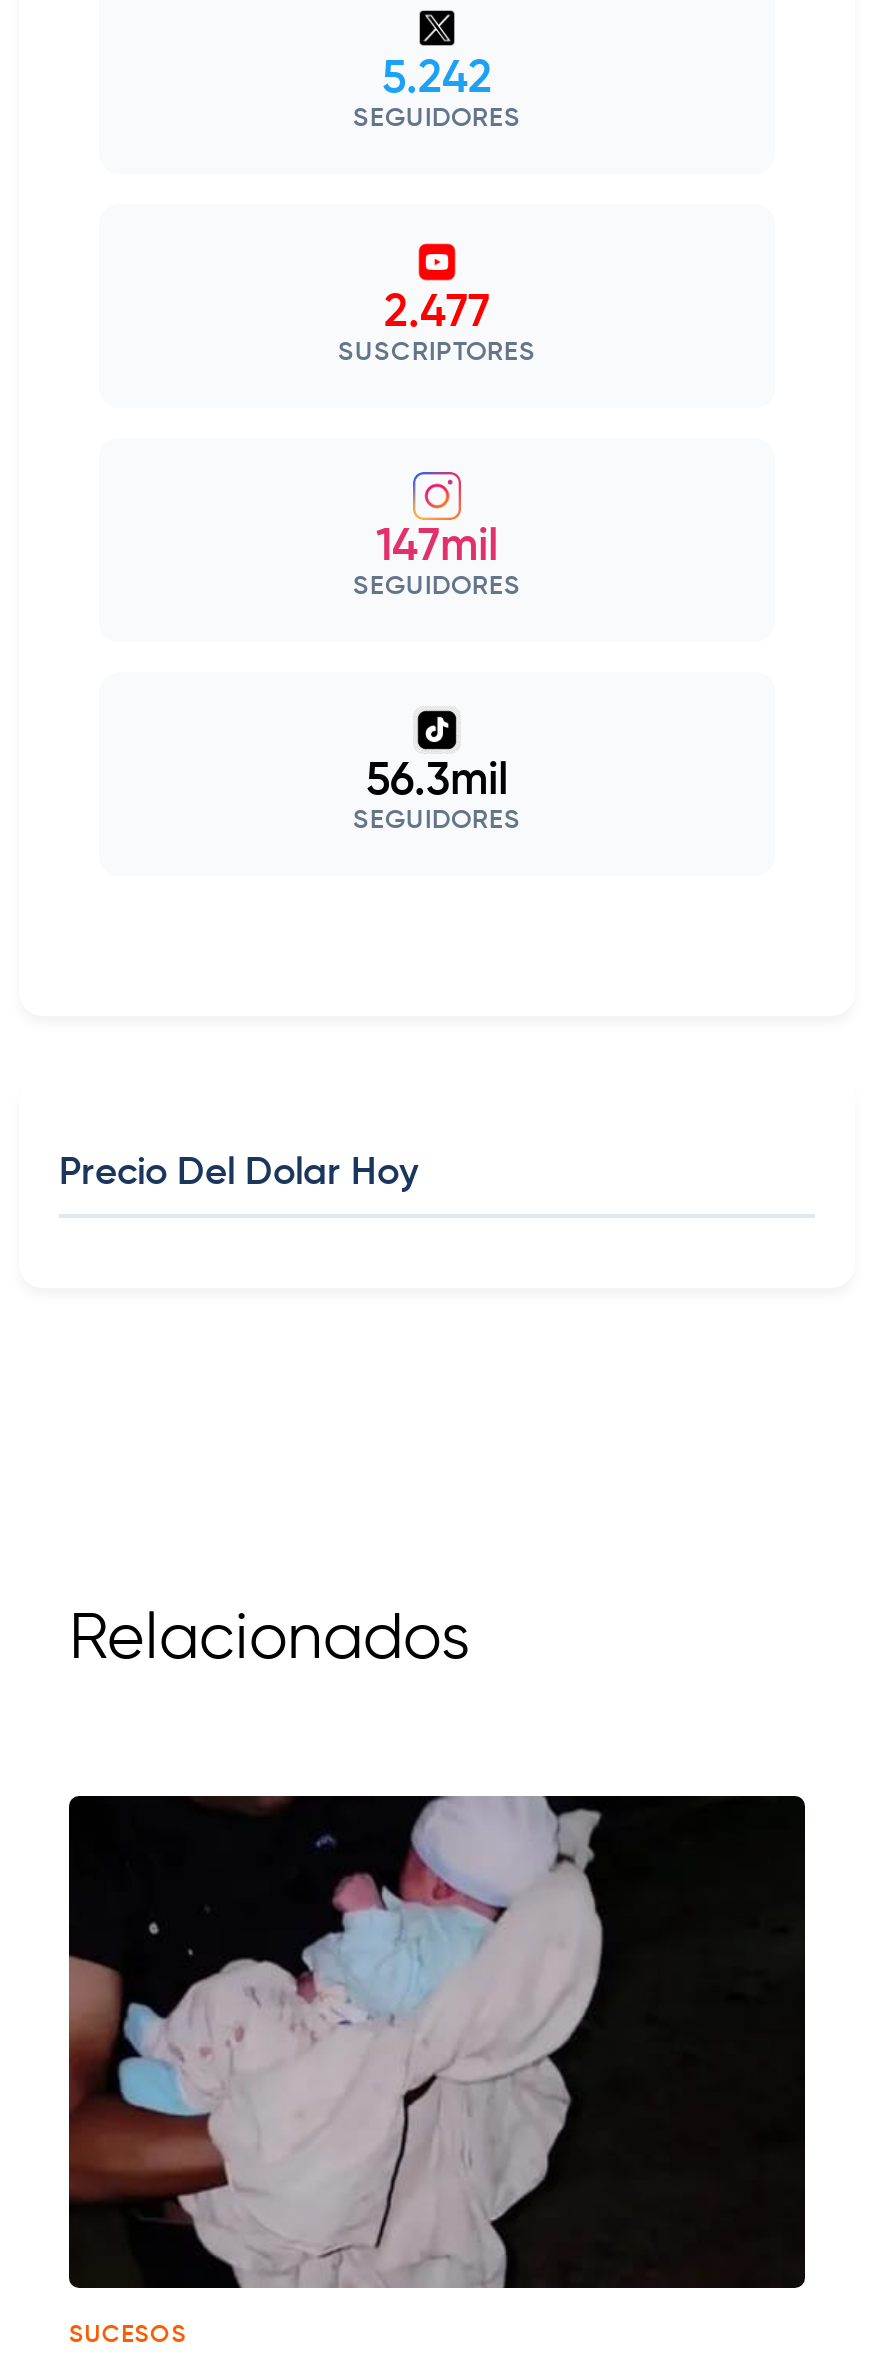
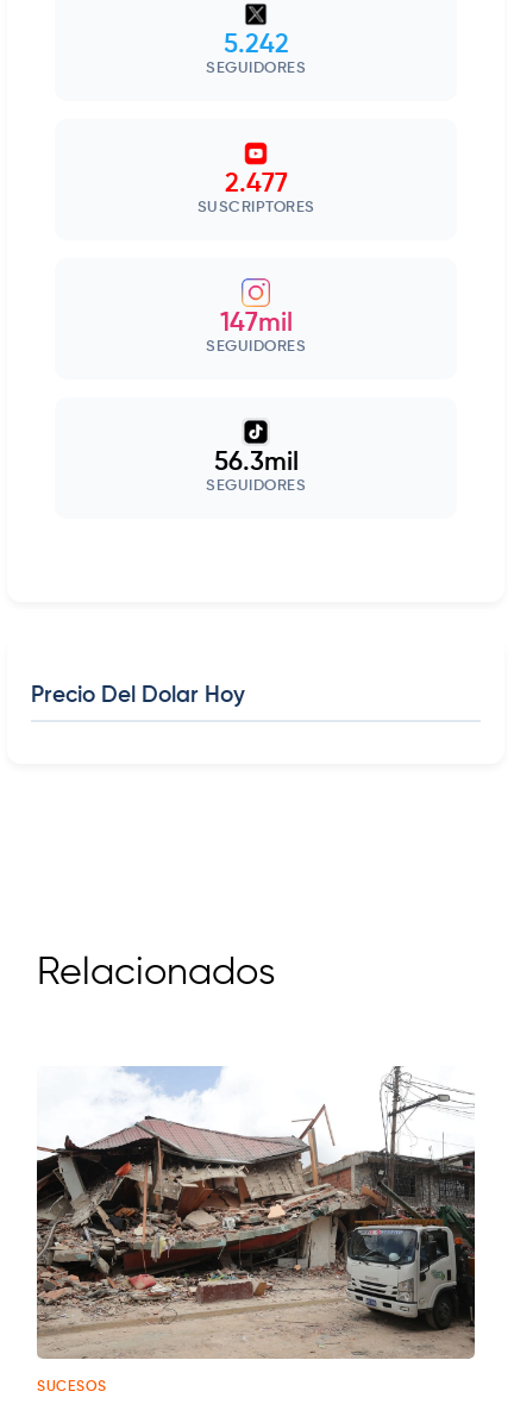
[67,1794,807,2288] [image] -> [36,1065,476,1360] [image]

